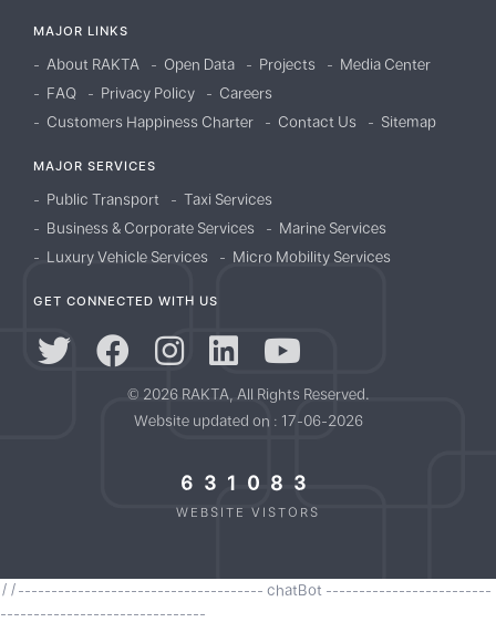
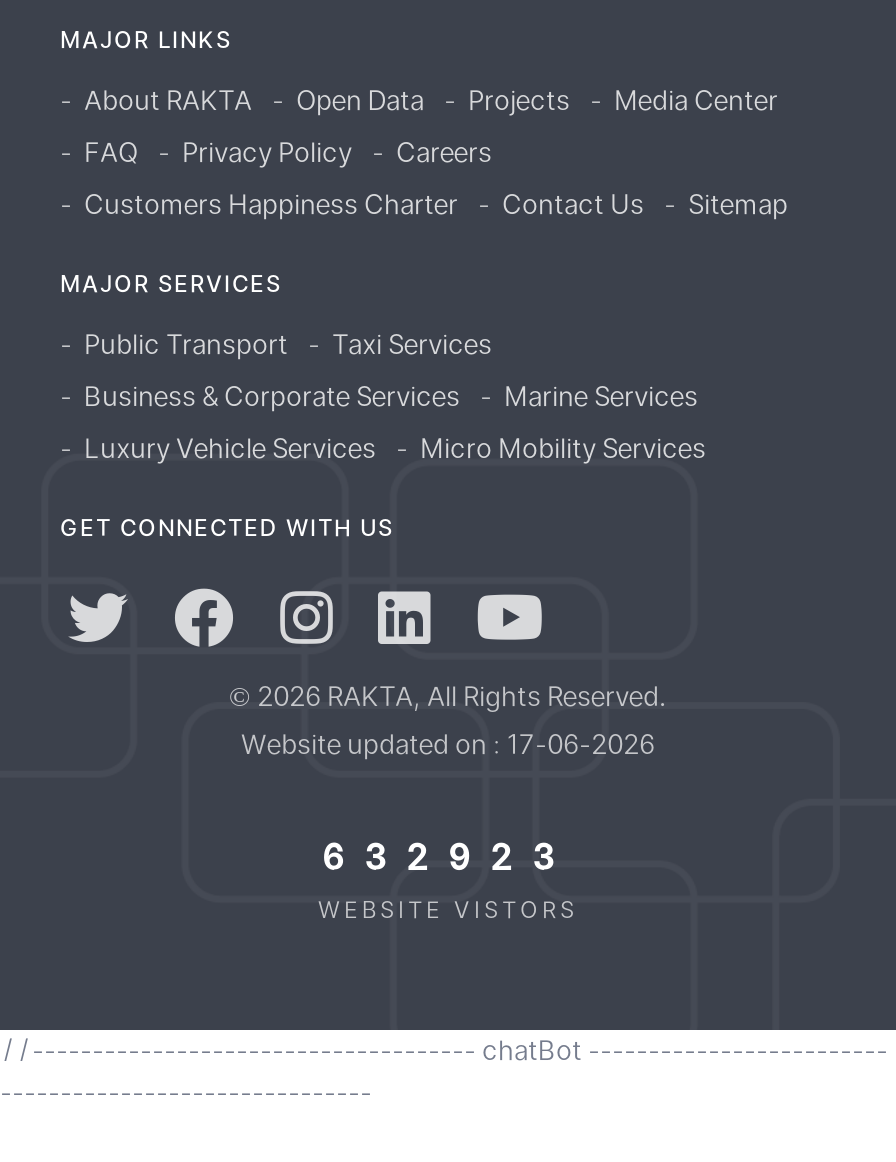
[180,469,316,500] 631083 -> [322,829,574,885] 632923

